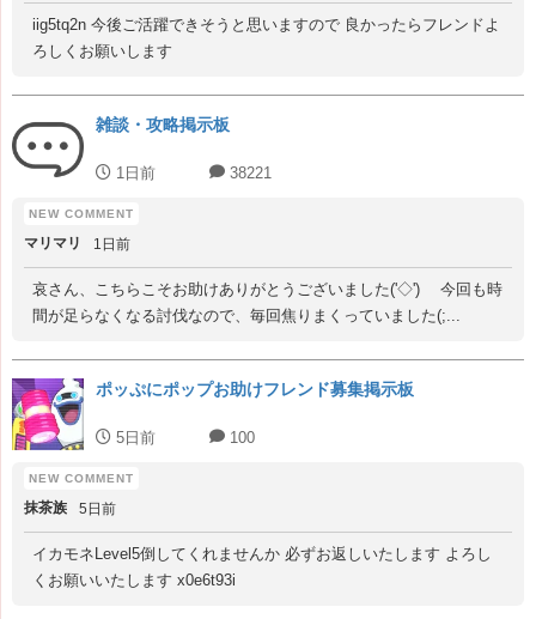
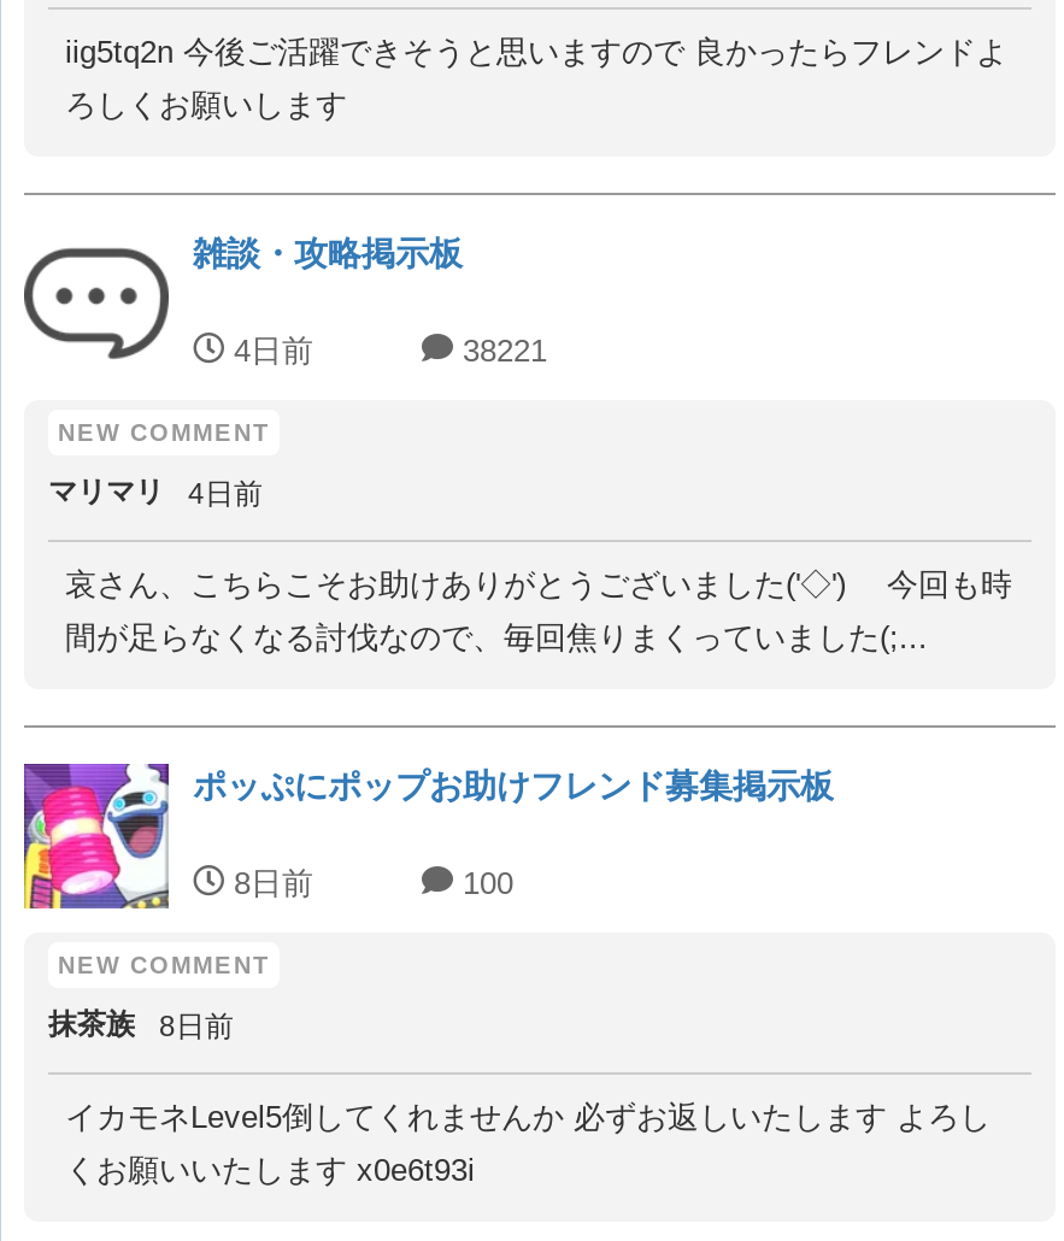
[111,164,156,182] 1日前 -> [224,332,313,368] 4日前
[24,234,130,252] マリマリ 1日前 -> [48,474,263,510] マリマリ 4日前
[111,428,156,446] 5日前 -> [224,864,313,900] 8日前
[24,499,116,517] 抹茶族 5日前 -> [48,1006,234,1042] 抹茶族 8日前

